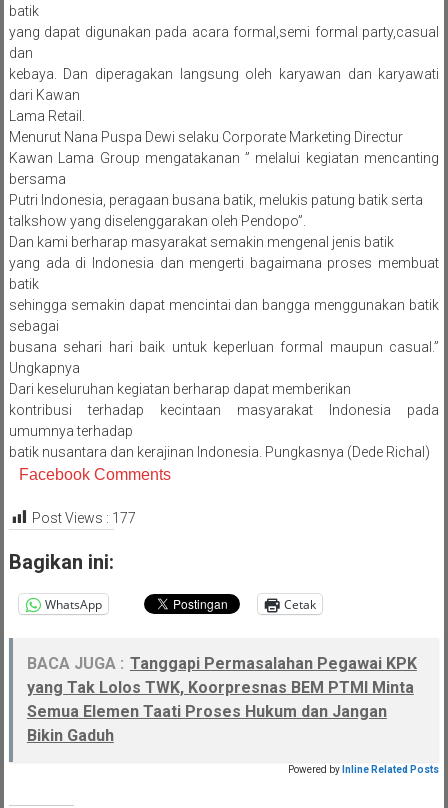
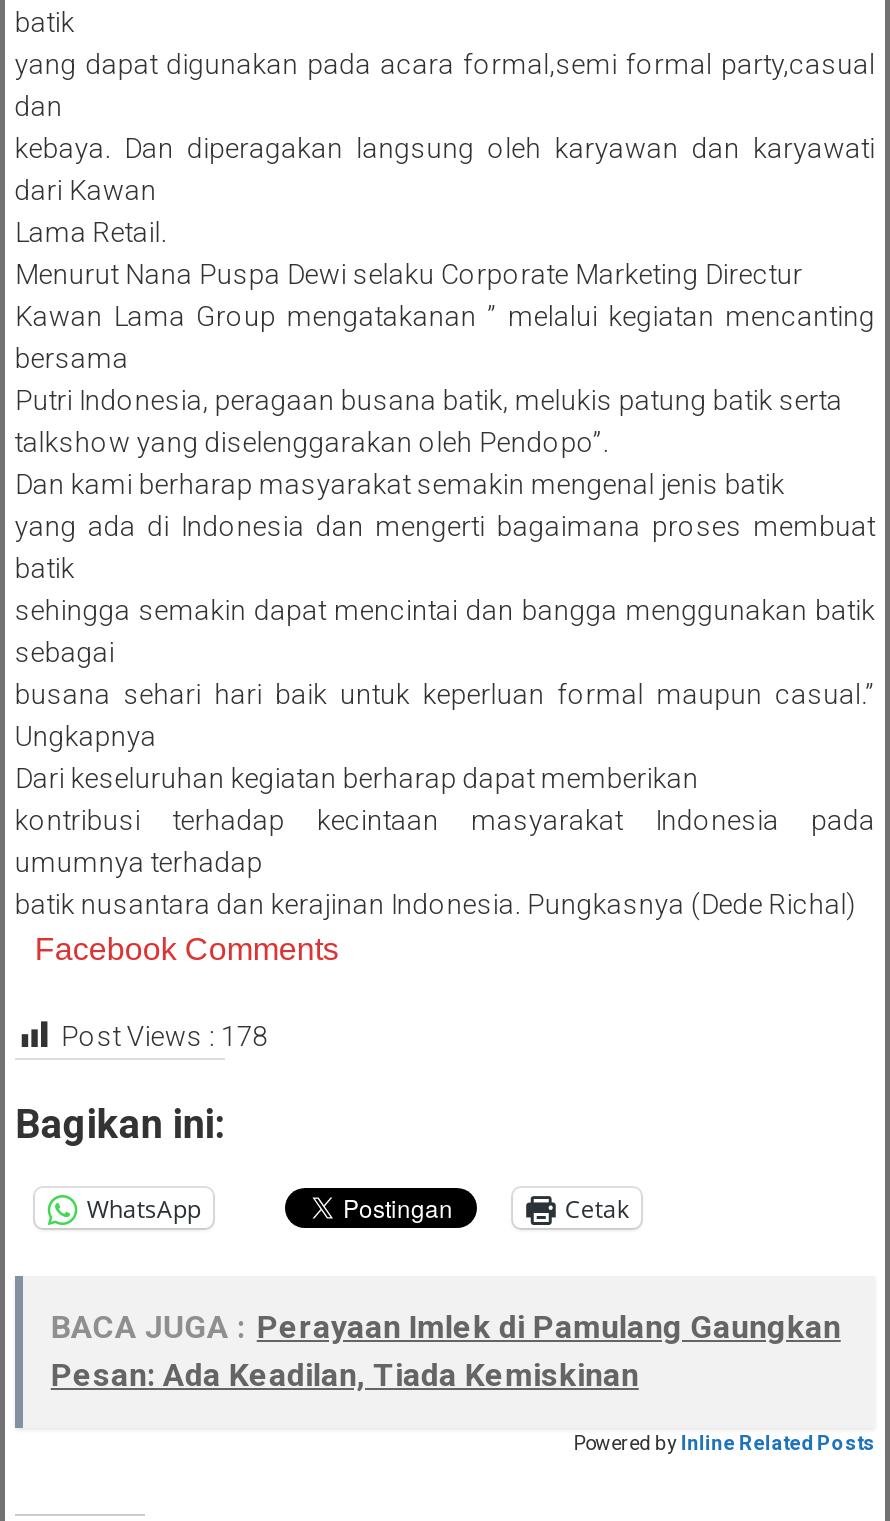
[32,510,136,526] Post Views : 177 -> [61,1020,269,1052] Post Views : 178
[27,654,417,745] BACA JUGA : Tanggapi Permasalahan Pegawai KPK | yang Tak Lolos TWK, Koorpresnas BEM PTMI Minta | Semua Elemen Taati Proses Hukum dan Jangan | Bikin Gaduh -> [51,1309,841,1395] BACA JUGA : Perayaan Imlek di Pamulang Gaungkan | Pesan: Ada Keadilan, Tiada Kemiskinan

